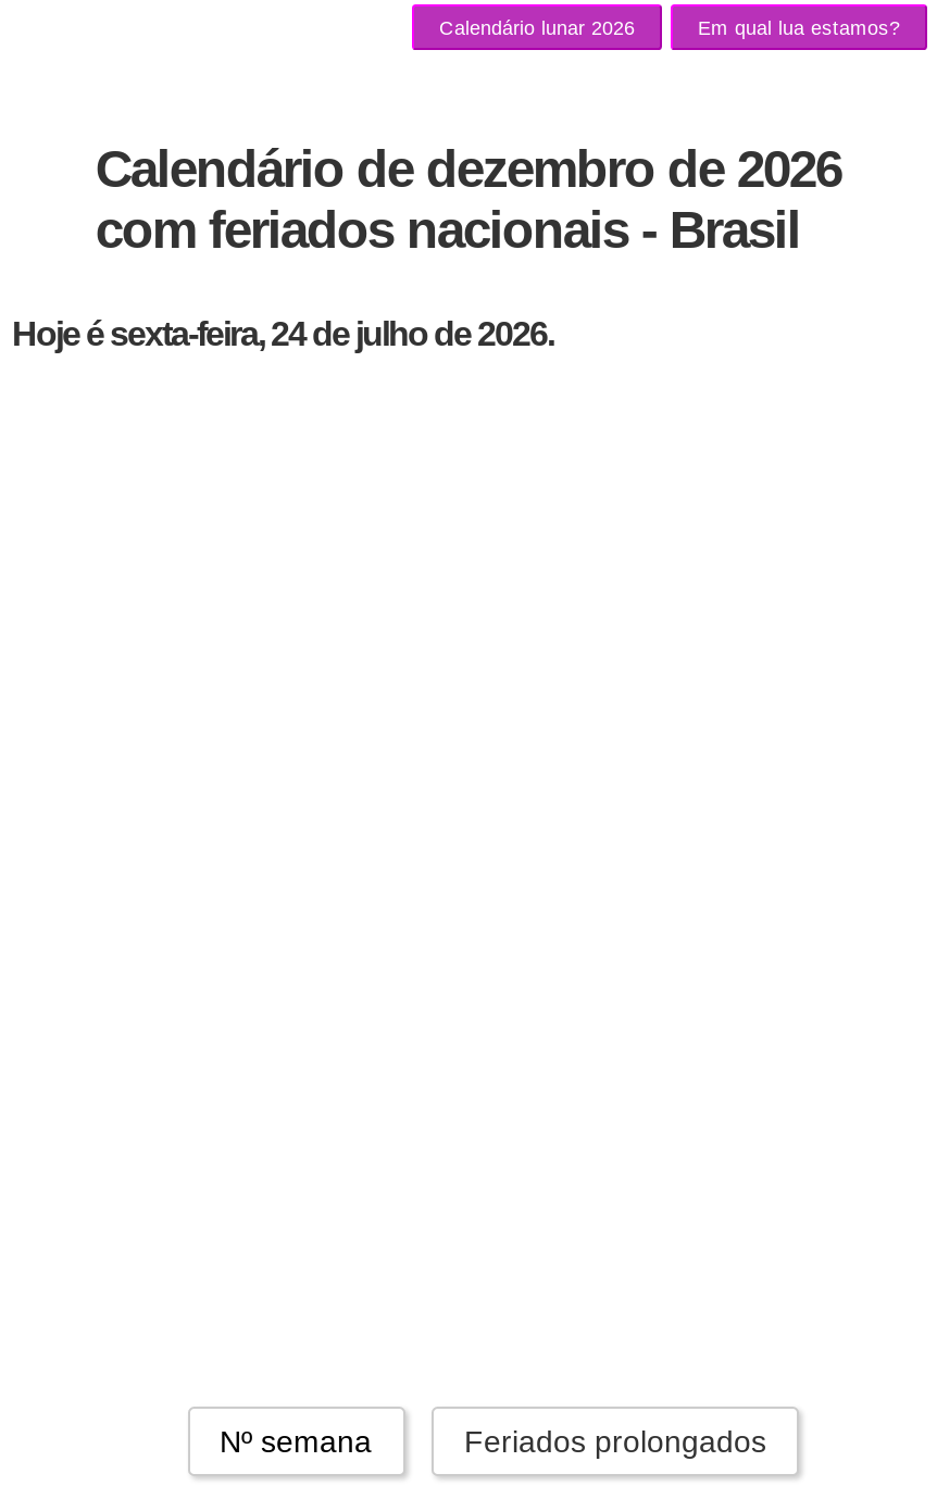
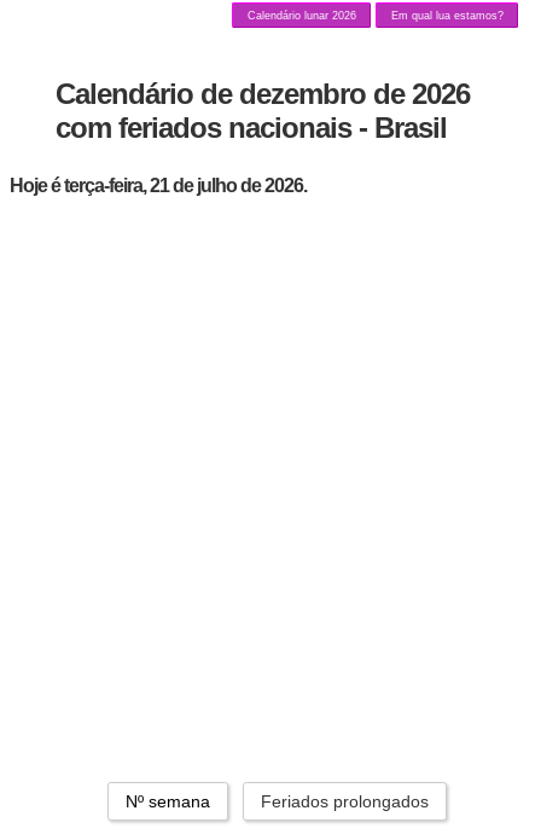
[12,316,553,353] Hoje é sexta-feira, 24 de julho de 2026. -> [10,176,307,196] Hoje é terça-feira, 21 de julho de 2026.

